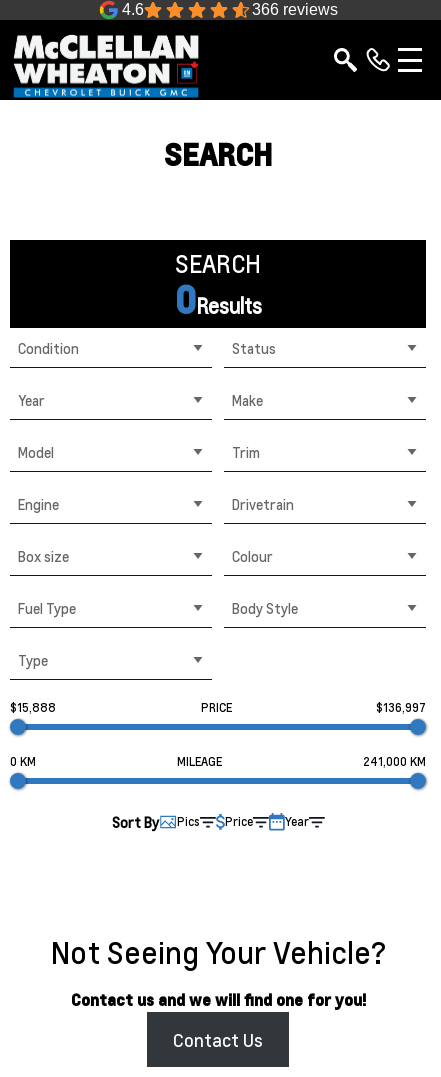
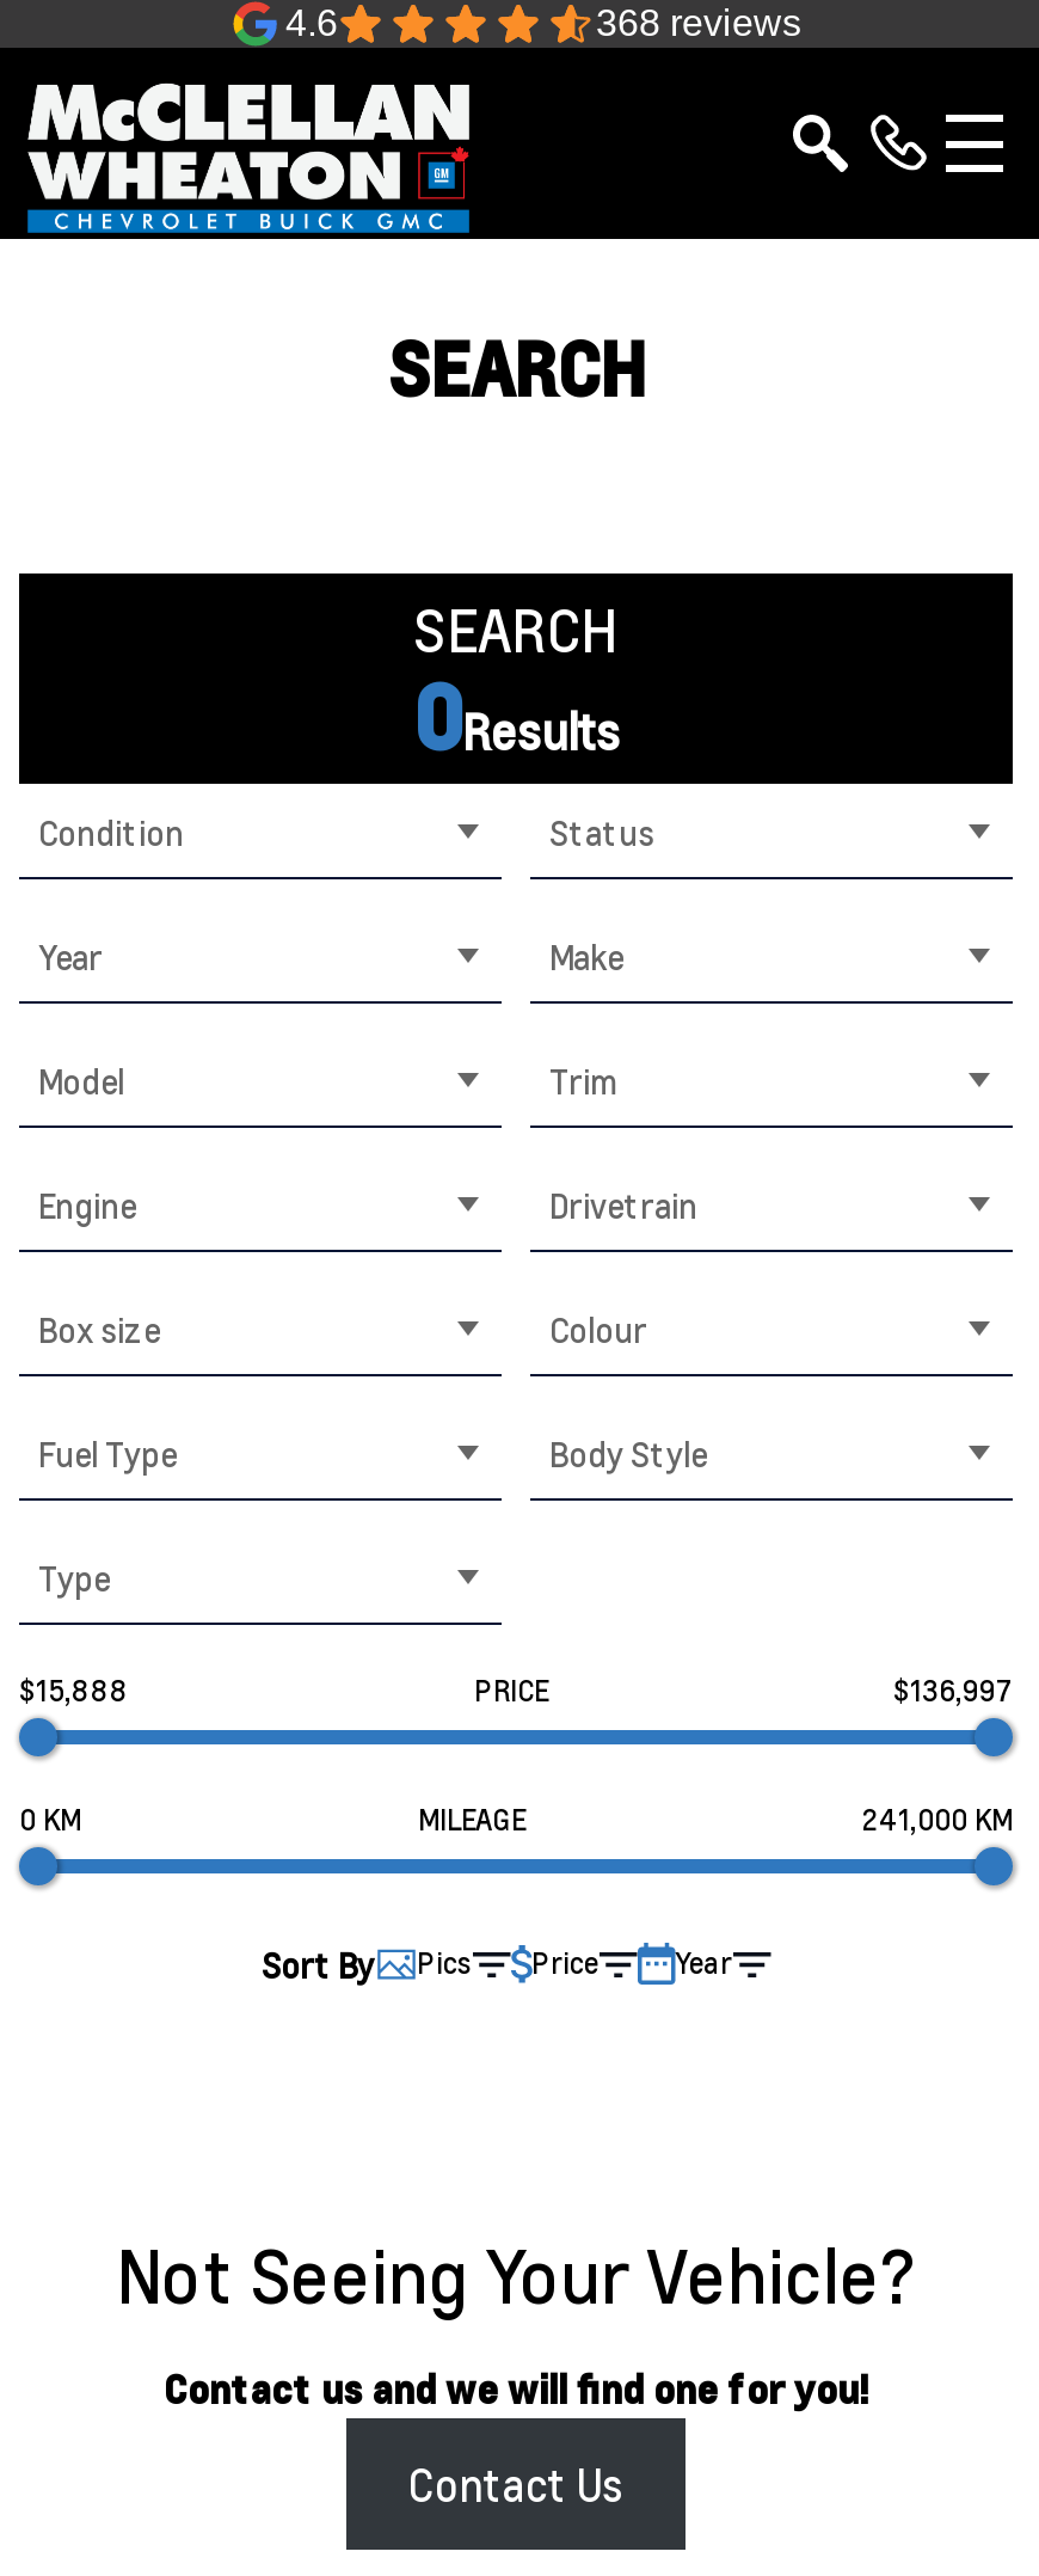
[251,1,337,18] 366 reviews -> [596,2,801,43] 368 reviews

